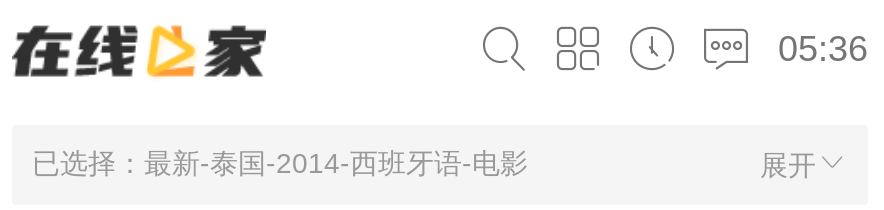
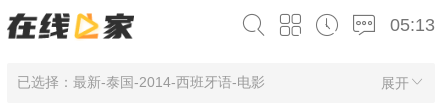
[778,29,868,69] 05:36 -> [390,15,435,35] 05:13

